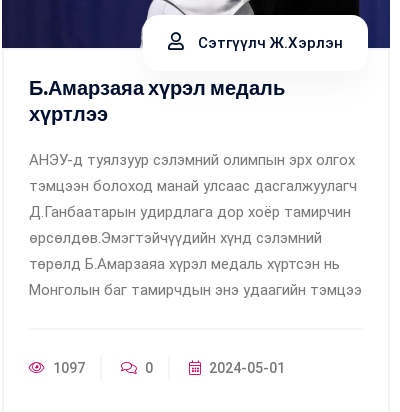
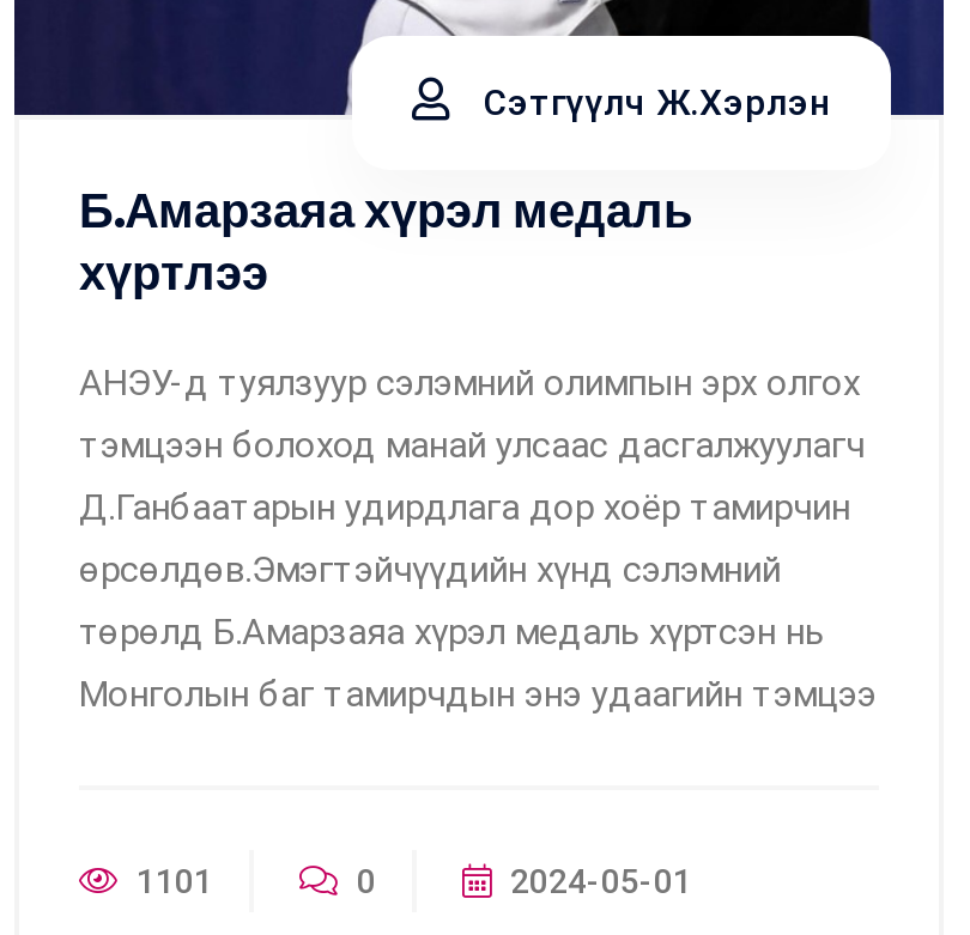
[50,360,85,376] 1097 -> [129,862,213,901] 1101

